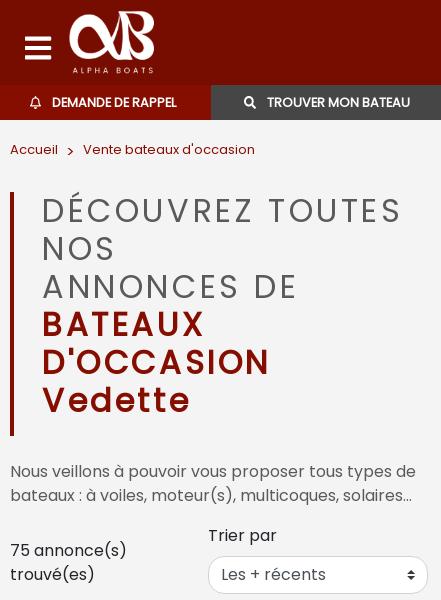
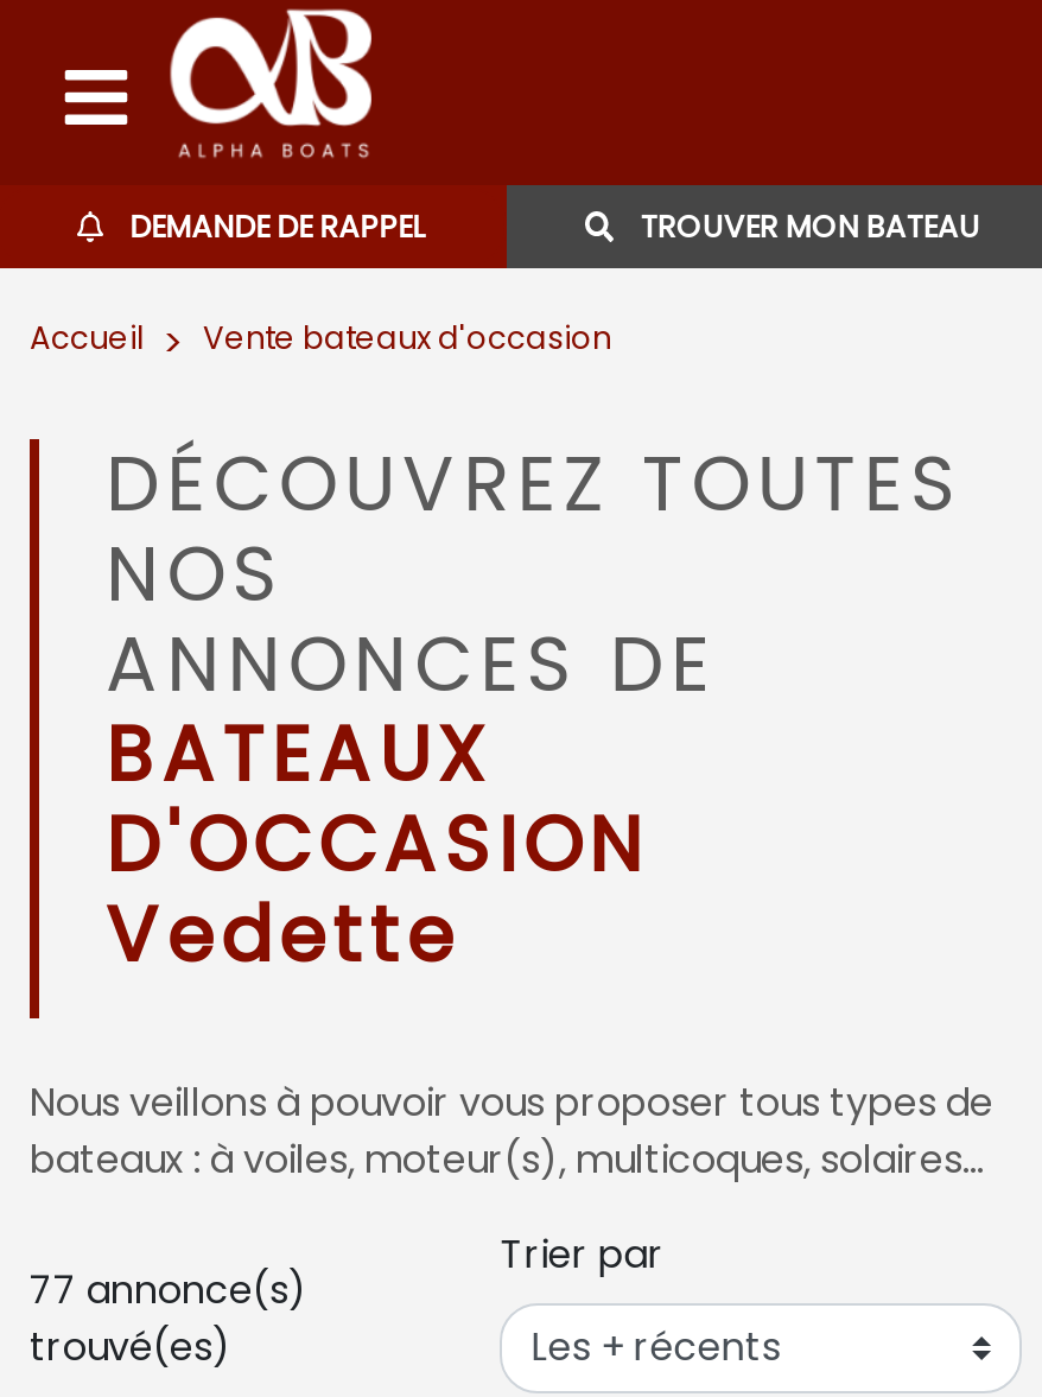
[10,539,127,562] 75 annonce(s) -> [30,1263,307,1317] 77 annonce(s)

